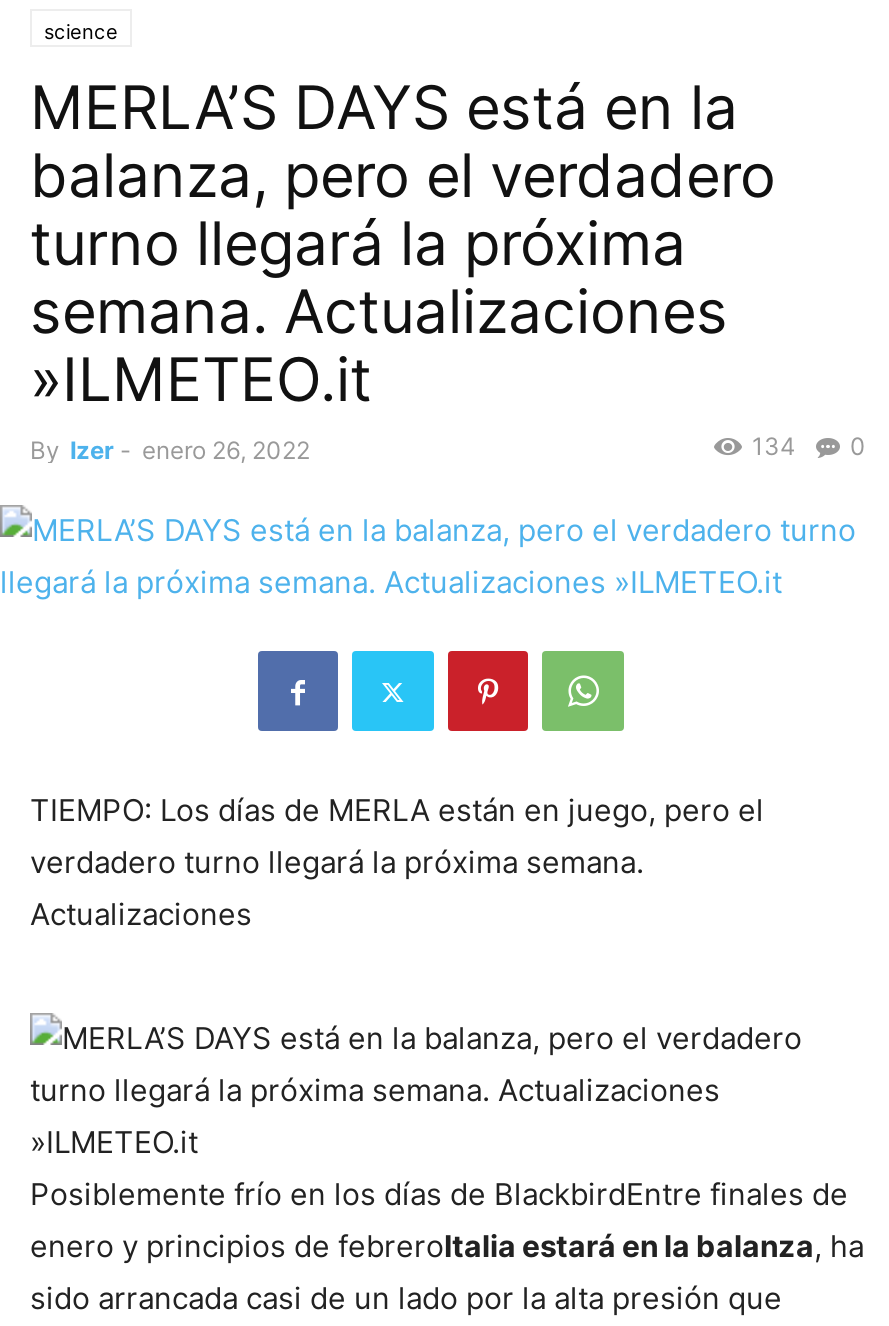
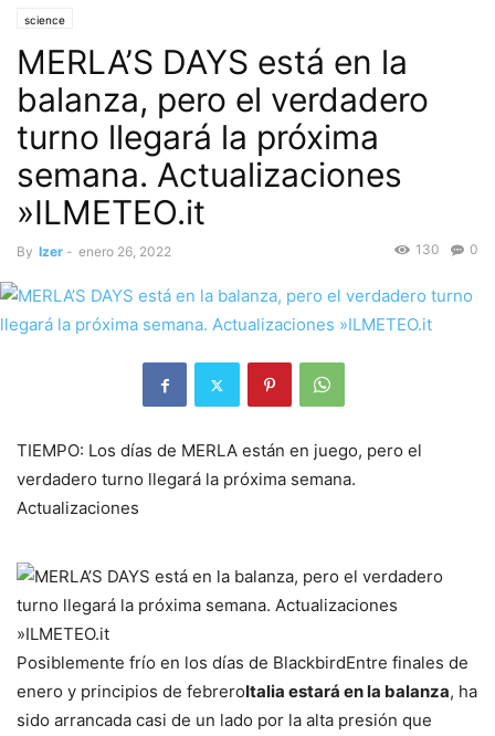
[752,431,866,461] 134 0 -> [415,241,478,257] 130 0

